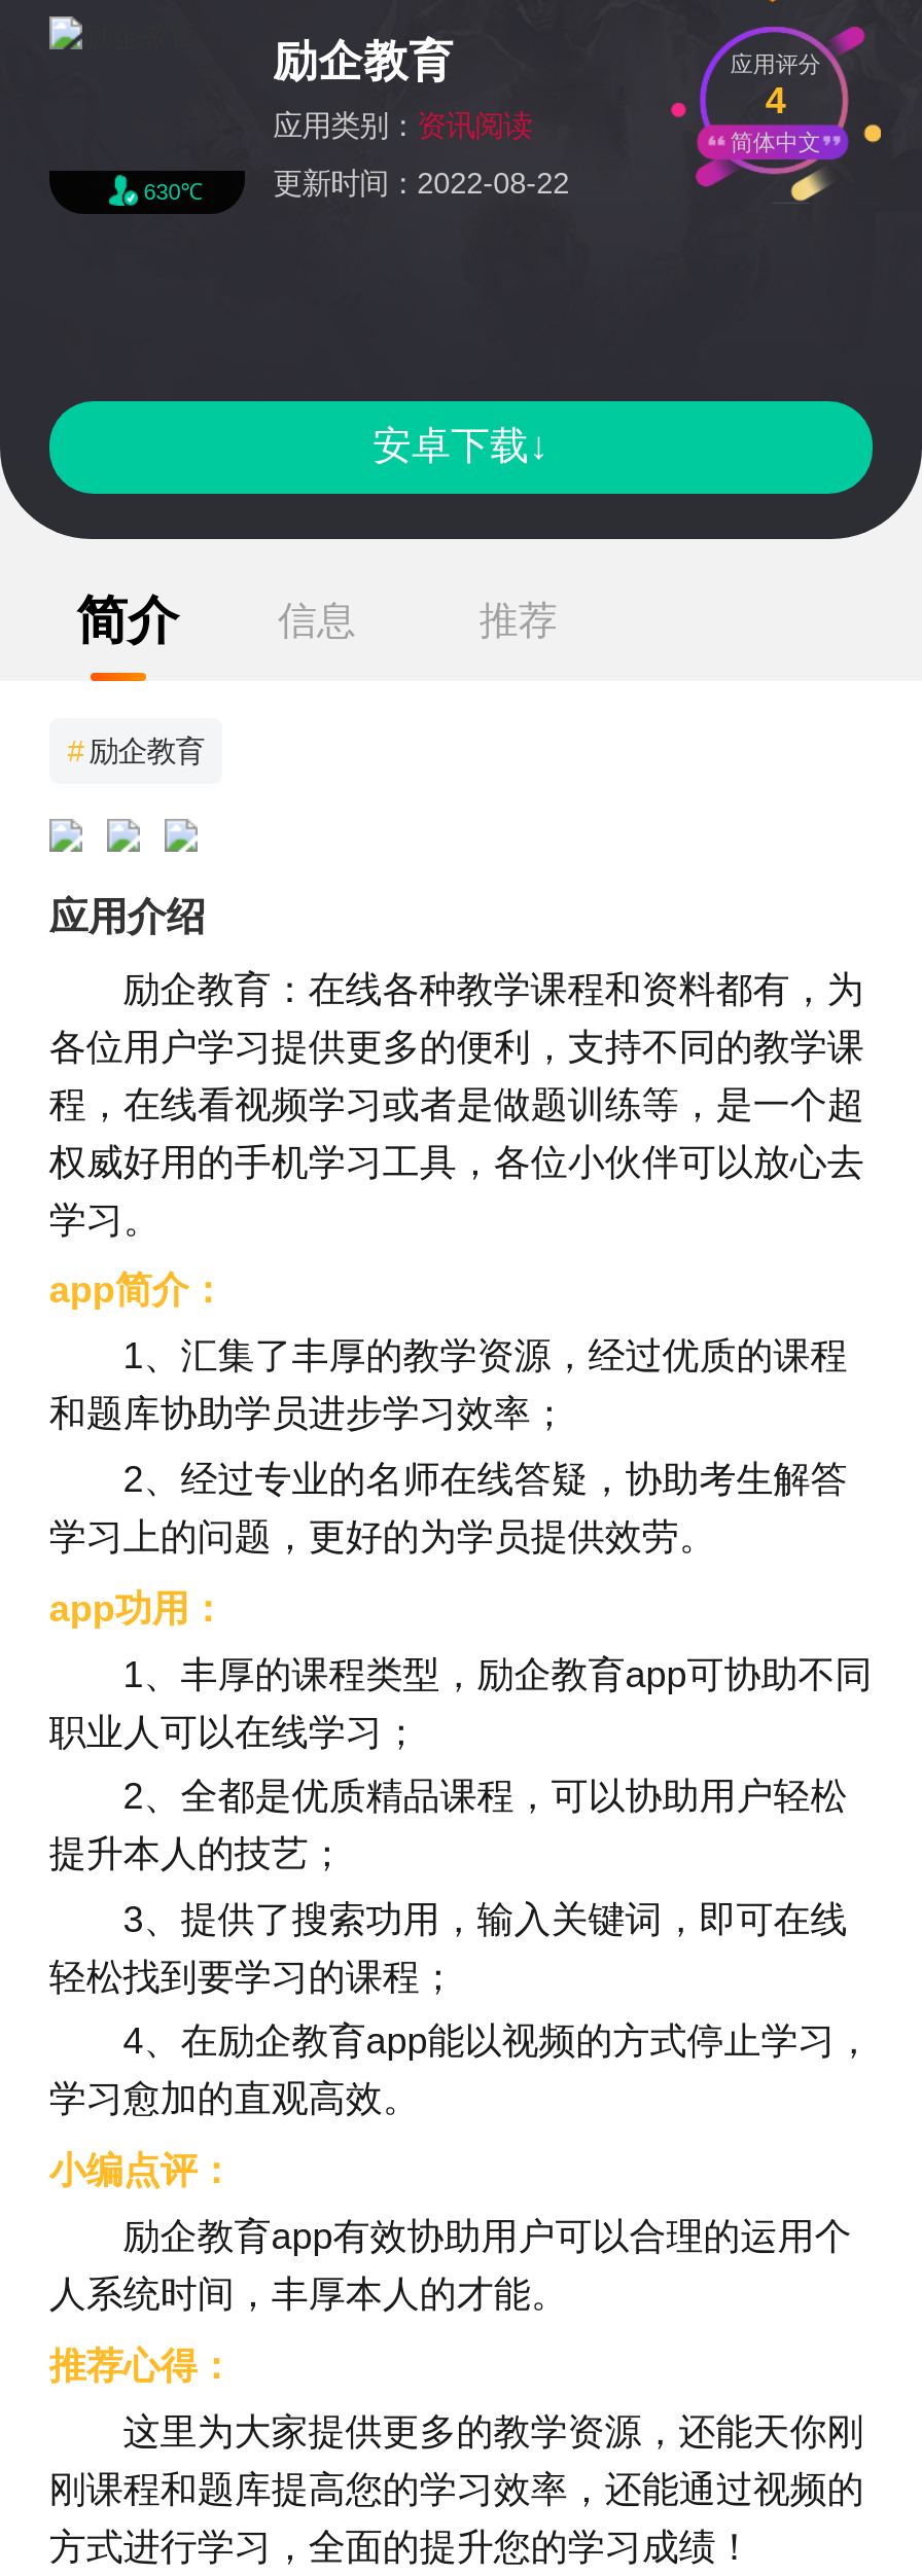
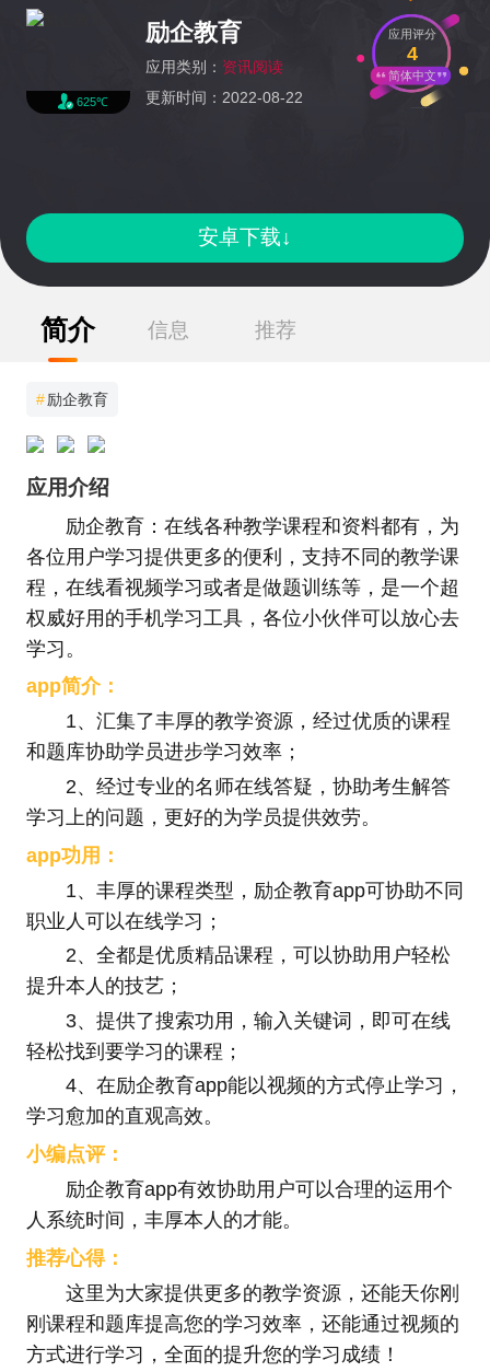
[143,179,203,204] 630℃ -> [76,95,108,108] 625℃

